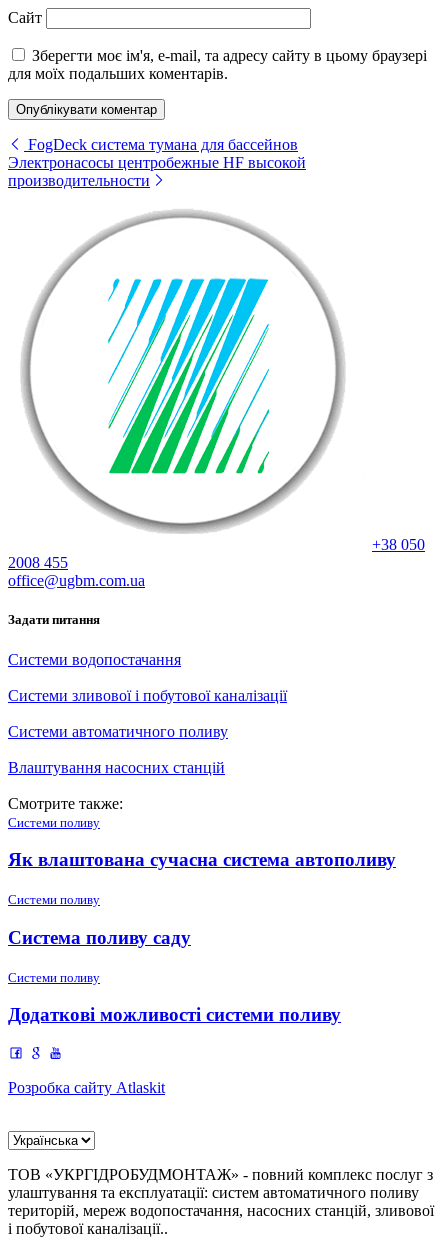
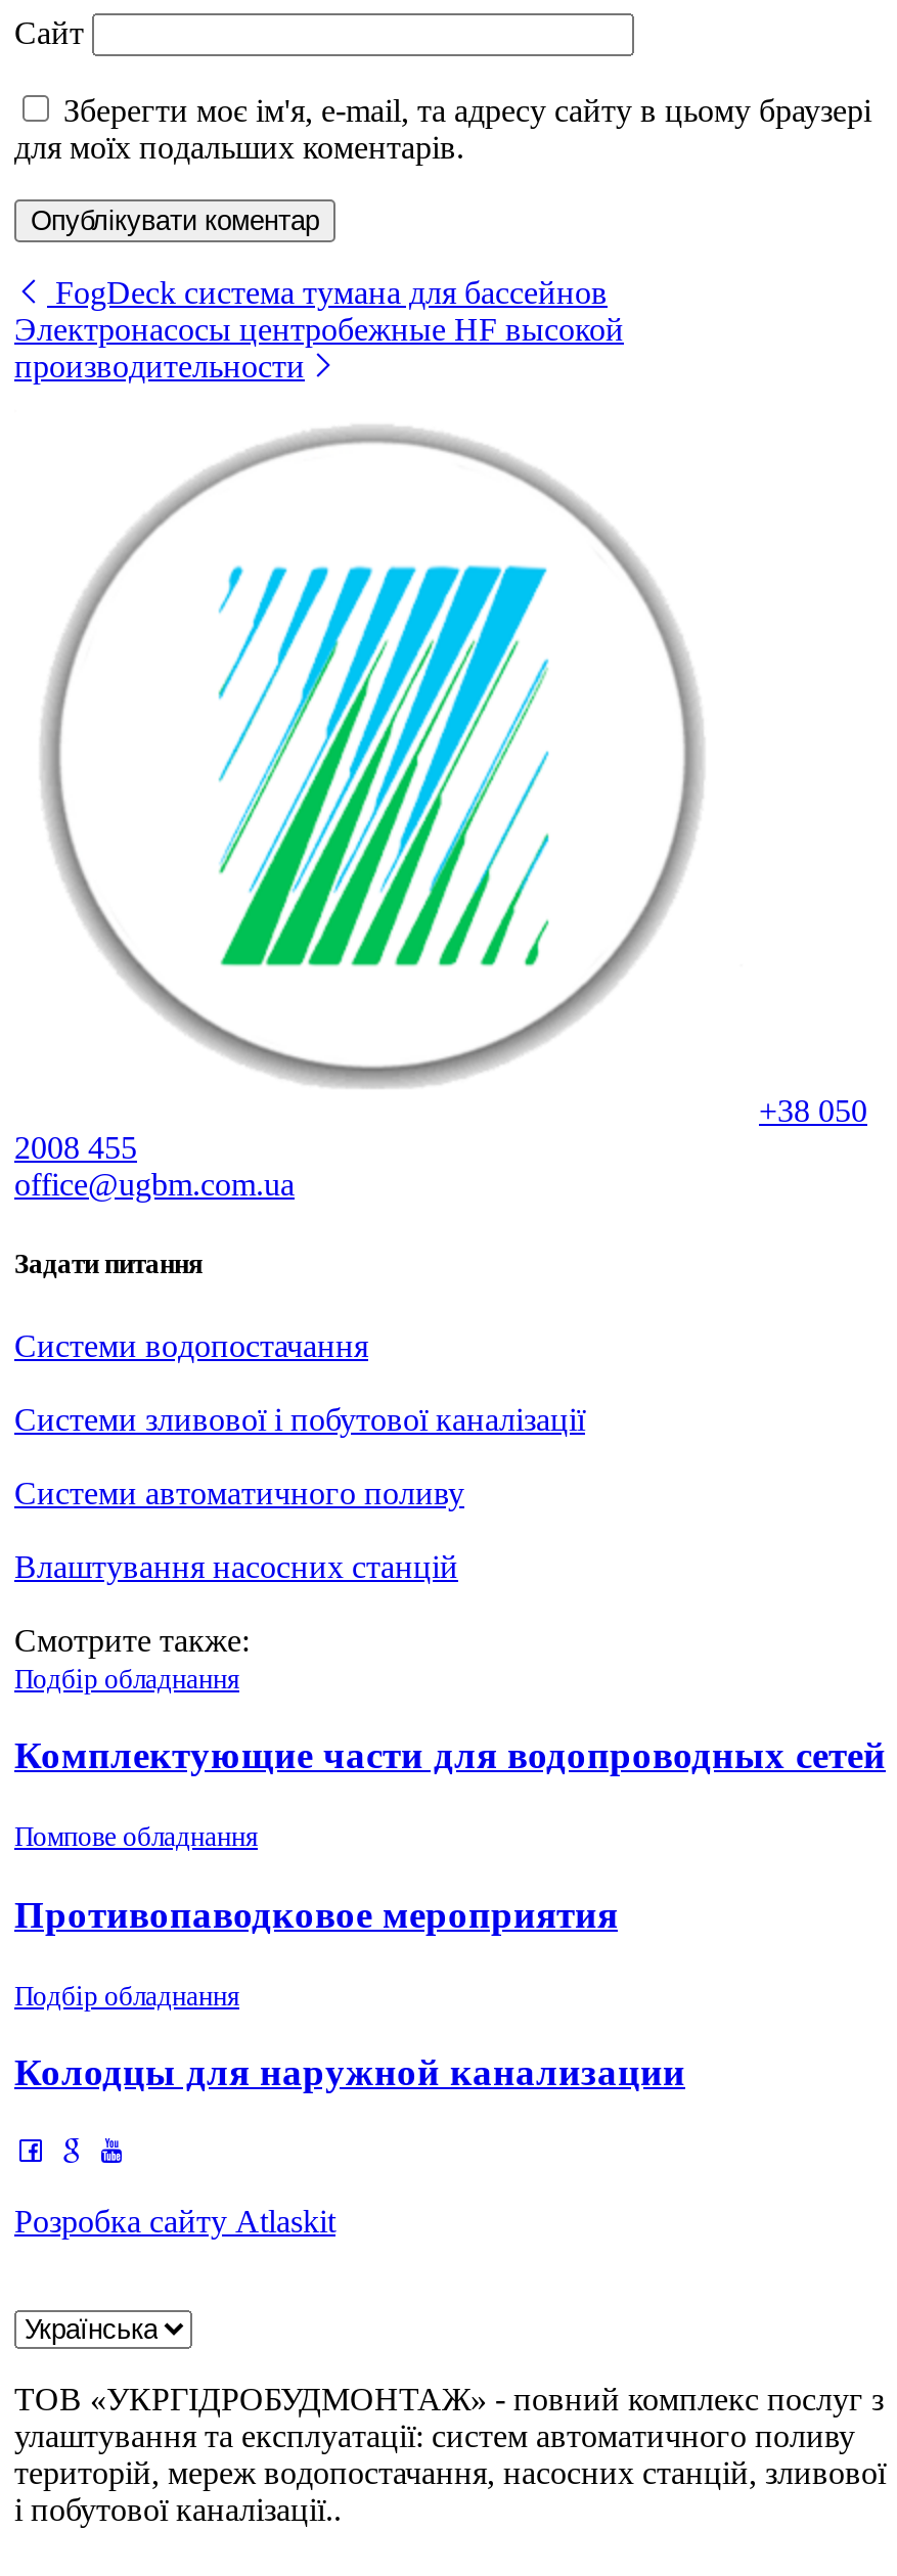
[8,815,100,830] Системи поливу -> [14,1663,239,1694] Подбір обладнання
[8,849,396,870] Як влаштована сучасна система автополиву -> [14,1734,886,1777] Комплектующие части для водопроводных сетей
[8,892,100,907] Системи поливу -> [14,1822,258,1852] Помпове обладнання
[8,927,191,948] Система поливу саду -> [14,1892,618,1935] Противопаводковое мероприятия
[8,969,100,984] Системи поливу -> [14,1980,239,2010] Подбір обладнання
[8,1004,341,1025] Додаткові можливості системи поливу -> [14,2051,685,2094] Колодцы для наружной канализации

